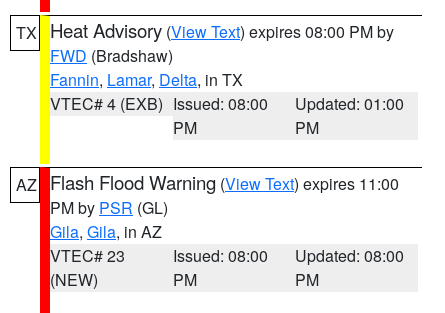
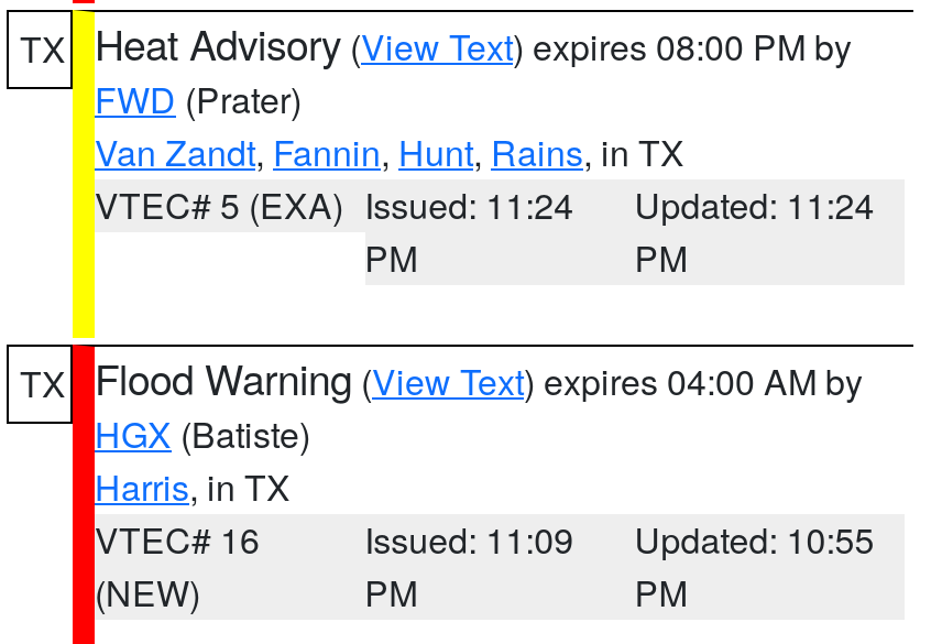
[50,44,268,115] FWD (Bradshaw) | Fannin, Lamar, Delta, in TX | VTEC# 4 (EXB) Issued: 08:00 -> [95,74,684,230] FWD (Prater) | Van Zandt, Fannin, Hunt, Rains, in TX | VTEC# 5 (EXA) Issued: 11:24
[295,92,404,115] Updated: 01:00 -> [634,179,874,230] Updated: 11:24
[16,169,399,267] AZ Flash Flood Warning (View Text) expires 11:00 | PM by PSR (GL) | Gila, Gila, in AZ | VTEC# 23 -> [20,349,863,565] TX Flood Warning (View Text) expires 04:00 AM by | HGX (Batiste) | Harris, in TX | VTEC# 16
[173,244,268,267] Issued: 08:00 -> [364,514,574,565] Issued: 11:09
[295,244,404,267] Updated: 08:00 -> [634,514,874,565] Updated: 10:55

